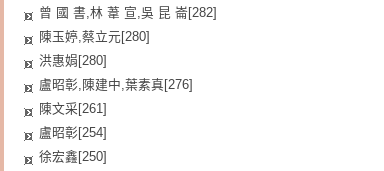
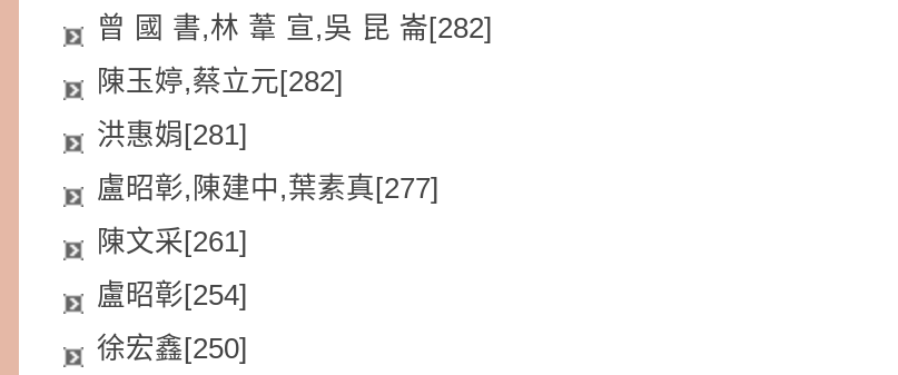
[39,29,150,44] 陳玉婷,蔡立元[280] -> [97,65,344,98] 陳玉婷,蔡立元[282]
[39,53,107,68] 洪惠娟[280] -> [97,118,248,151] 洪惠娟[281]
[39,77,193,92] 盧昭彰,陳建中,葉素真[276] -> [97,171,440,205] 盧昭彰,陳建中,葉素真[277]

